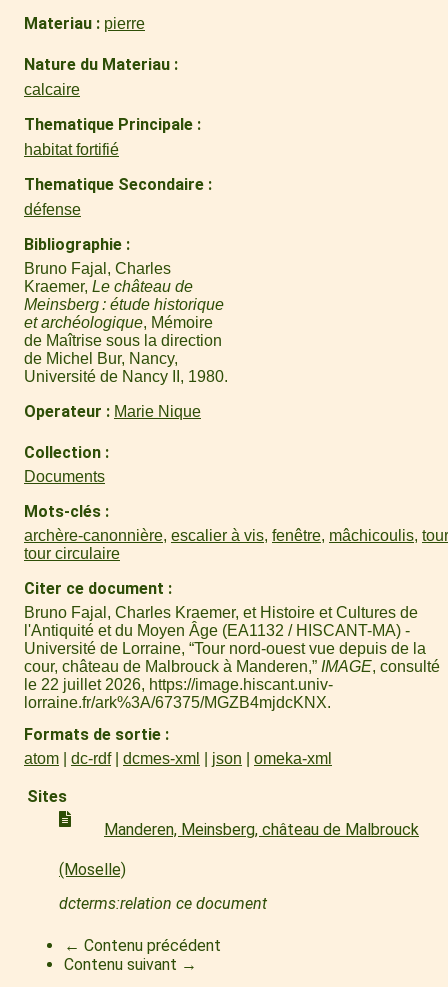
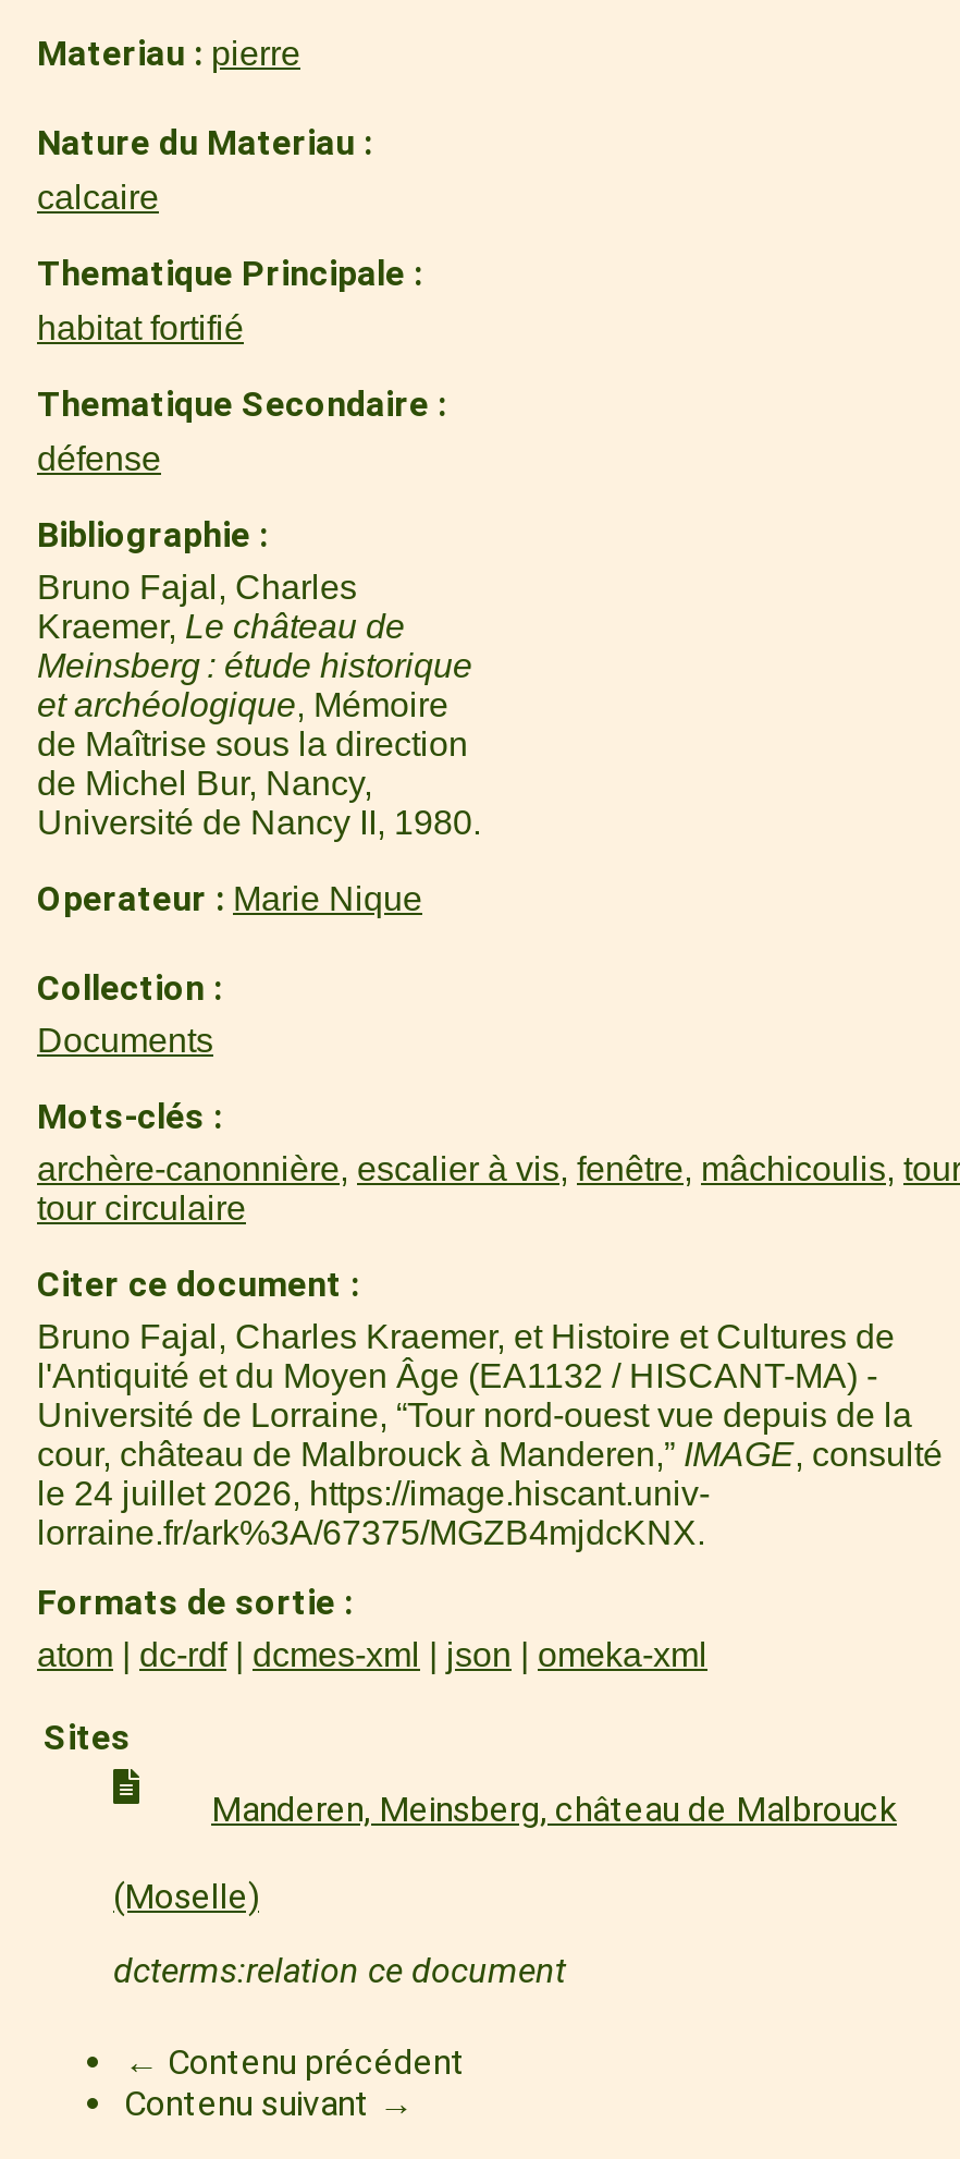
[24,676,333,693] le 22 juillet 2026, https://image.hiscant.univ- -> [37,1474,710,1512] le 24 juillet 2026, https://image.hiscant.univ-

